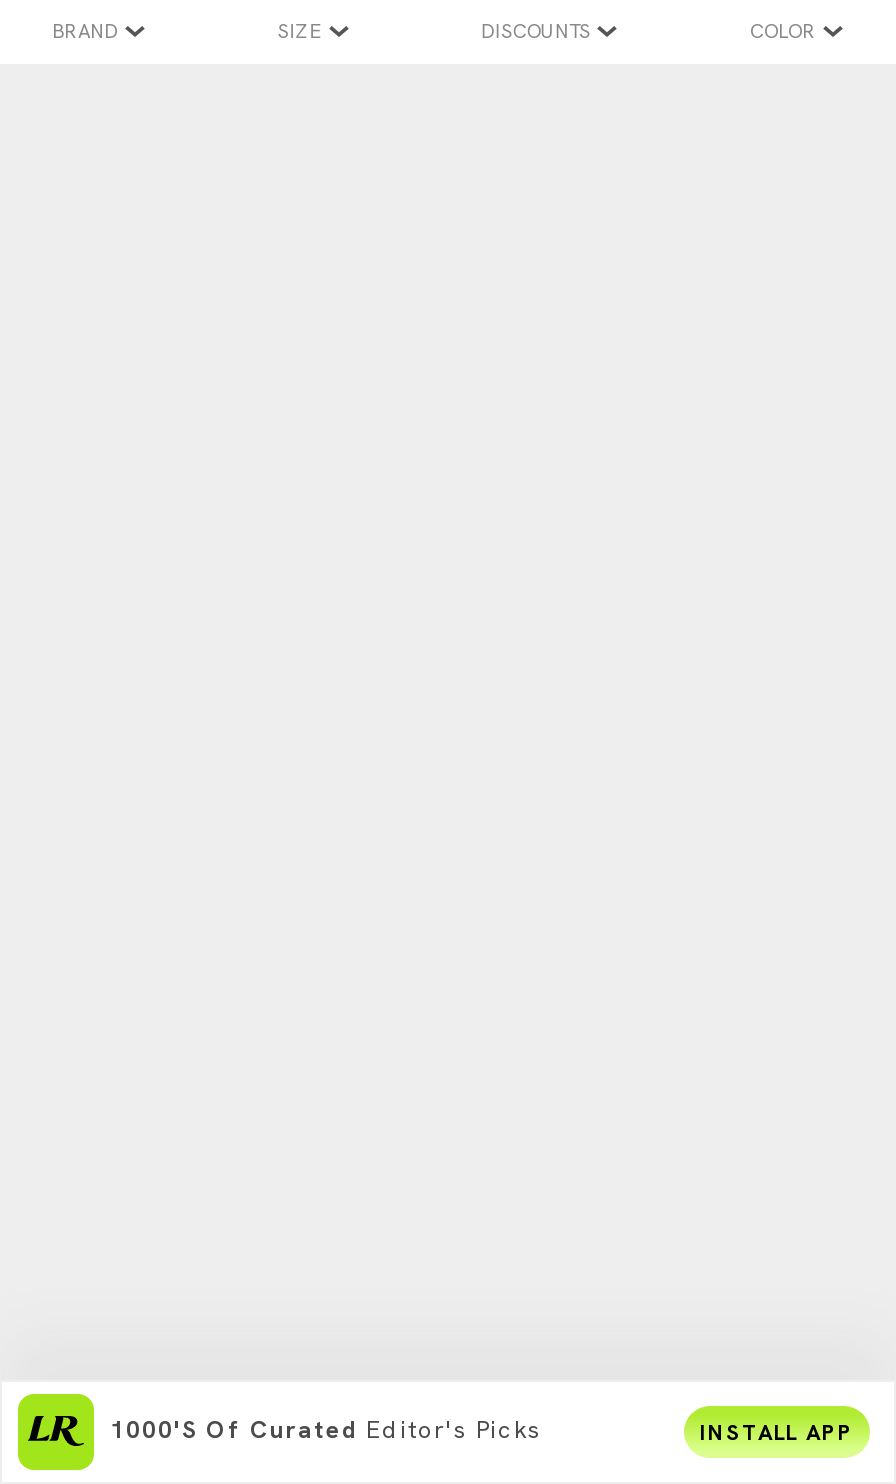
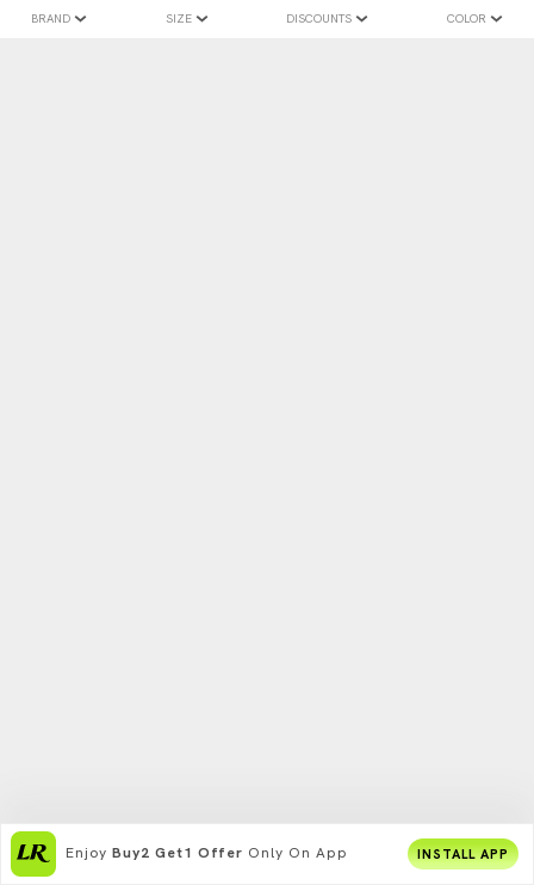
[110,1414,542,1446] 1000's Of Curated Editor's Picks -> [66,843,348,862] Enjoy Buy2 Get1 Offer Only On App

